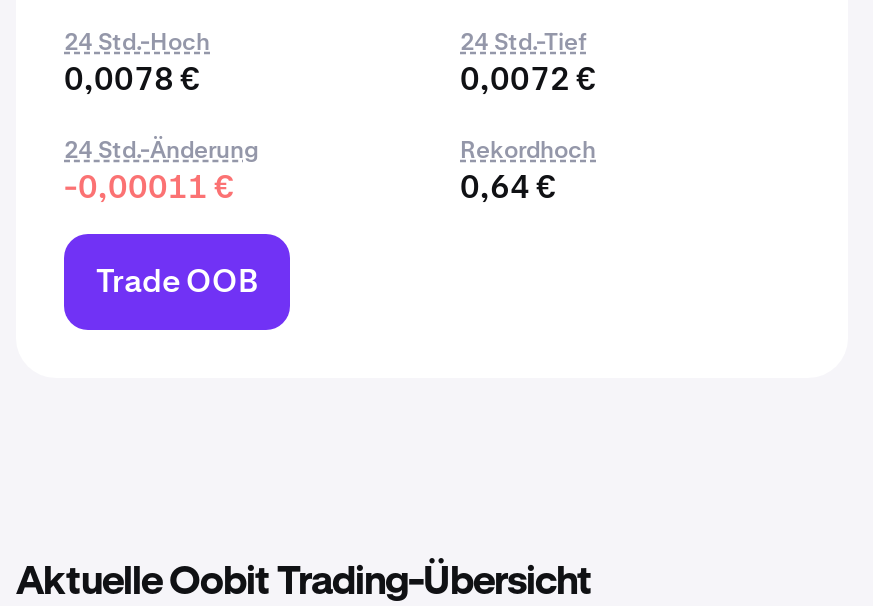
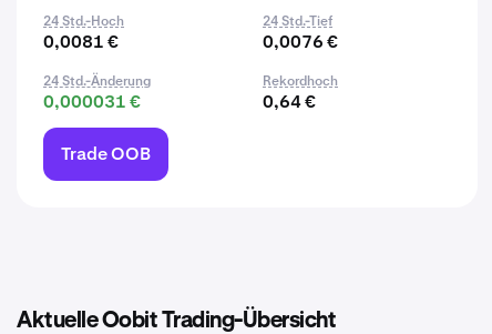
[64,58,200,100] 0,0078 € -> [43,30,119,53] 0,0081 €
[460,58,596,100] 0,0072 € -> [263,30,338,53] 0,0076 €
[64,166,234,208] -0,00011 € -> [43,90,141,113] 0,000031 €

